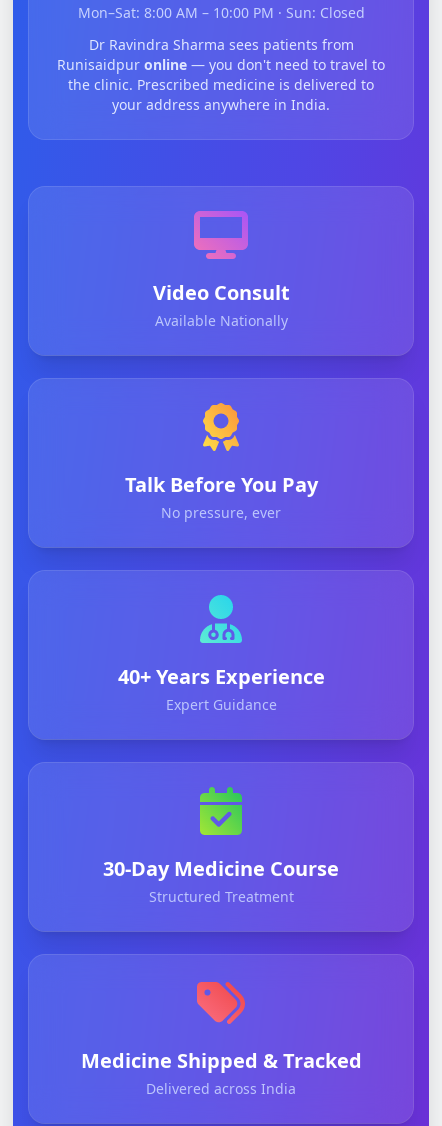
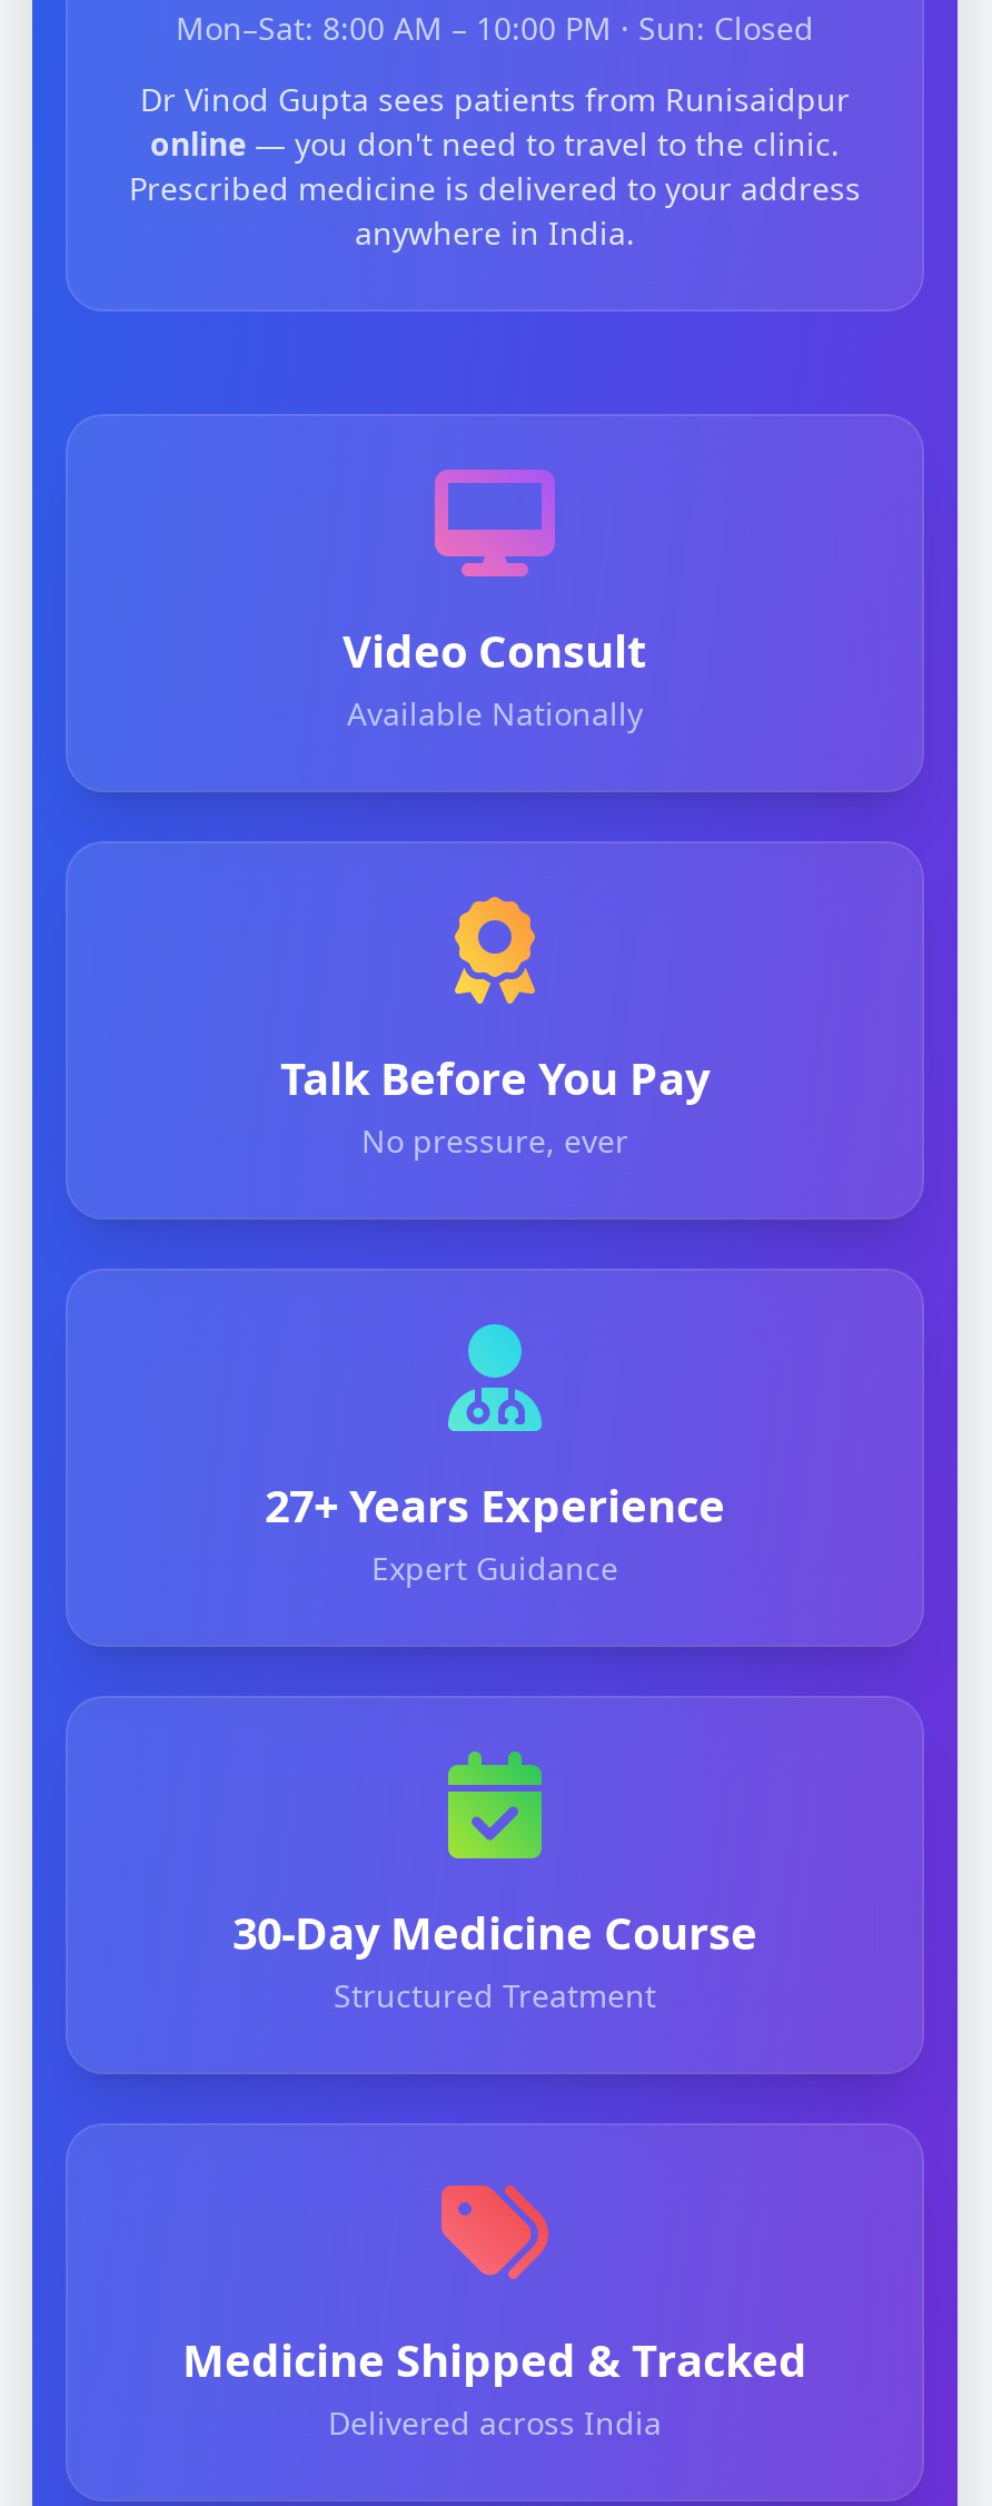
[57,35,385,114] Dr Ravindra Sharma sees patients from | Runisaidpur online — you don't need to travel to | the clinic. Prescribed medicine is delivered to | your address anywhere in India. -> [129,79,861,255] Dr Vinod Gupta sees patients from Runisaidpur | online — you don't need to travel to the clinic. | Prescribed medicine is delivered to your address | anywhere in India.
[117,663,324,690] 40+ Years Experience -> [265,1476,725,1537] 27+ Years Experience

